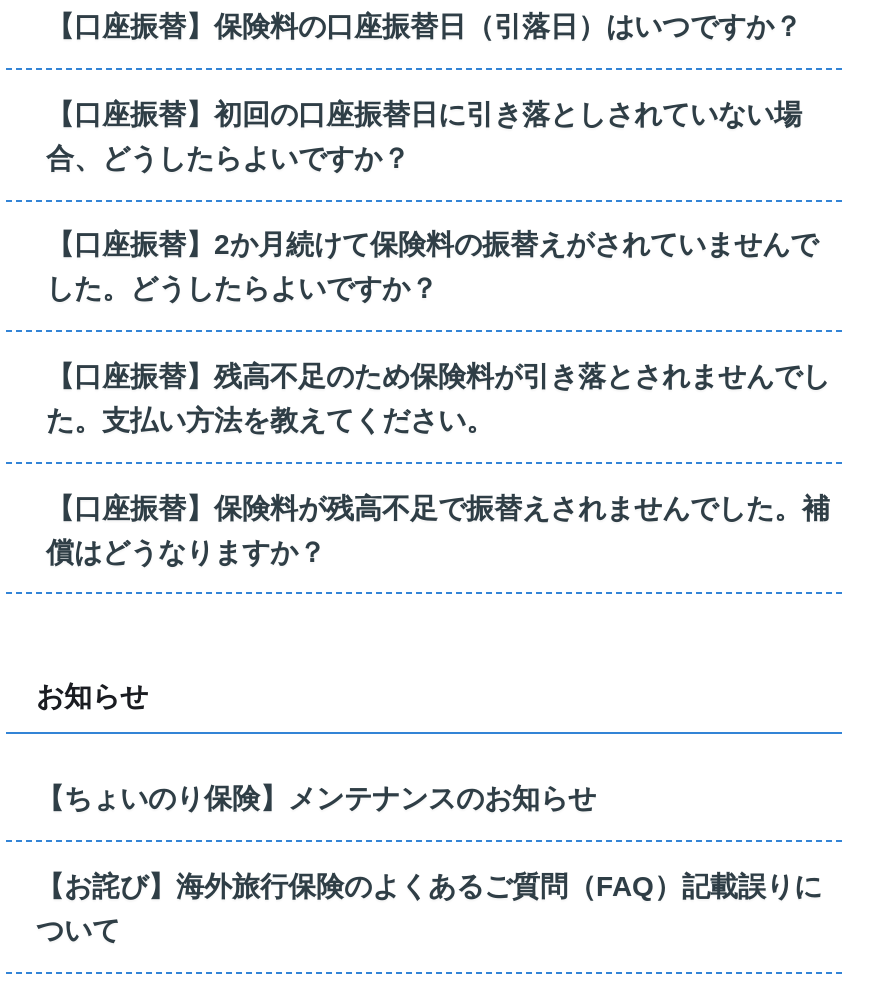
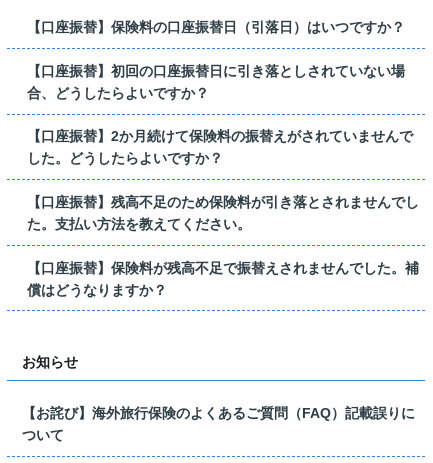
[36,782,596,814] 【ちょいのり保険】メンテナンスのお知らせ -> none

